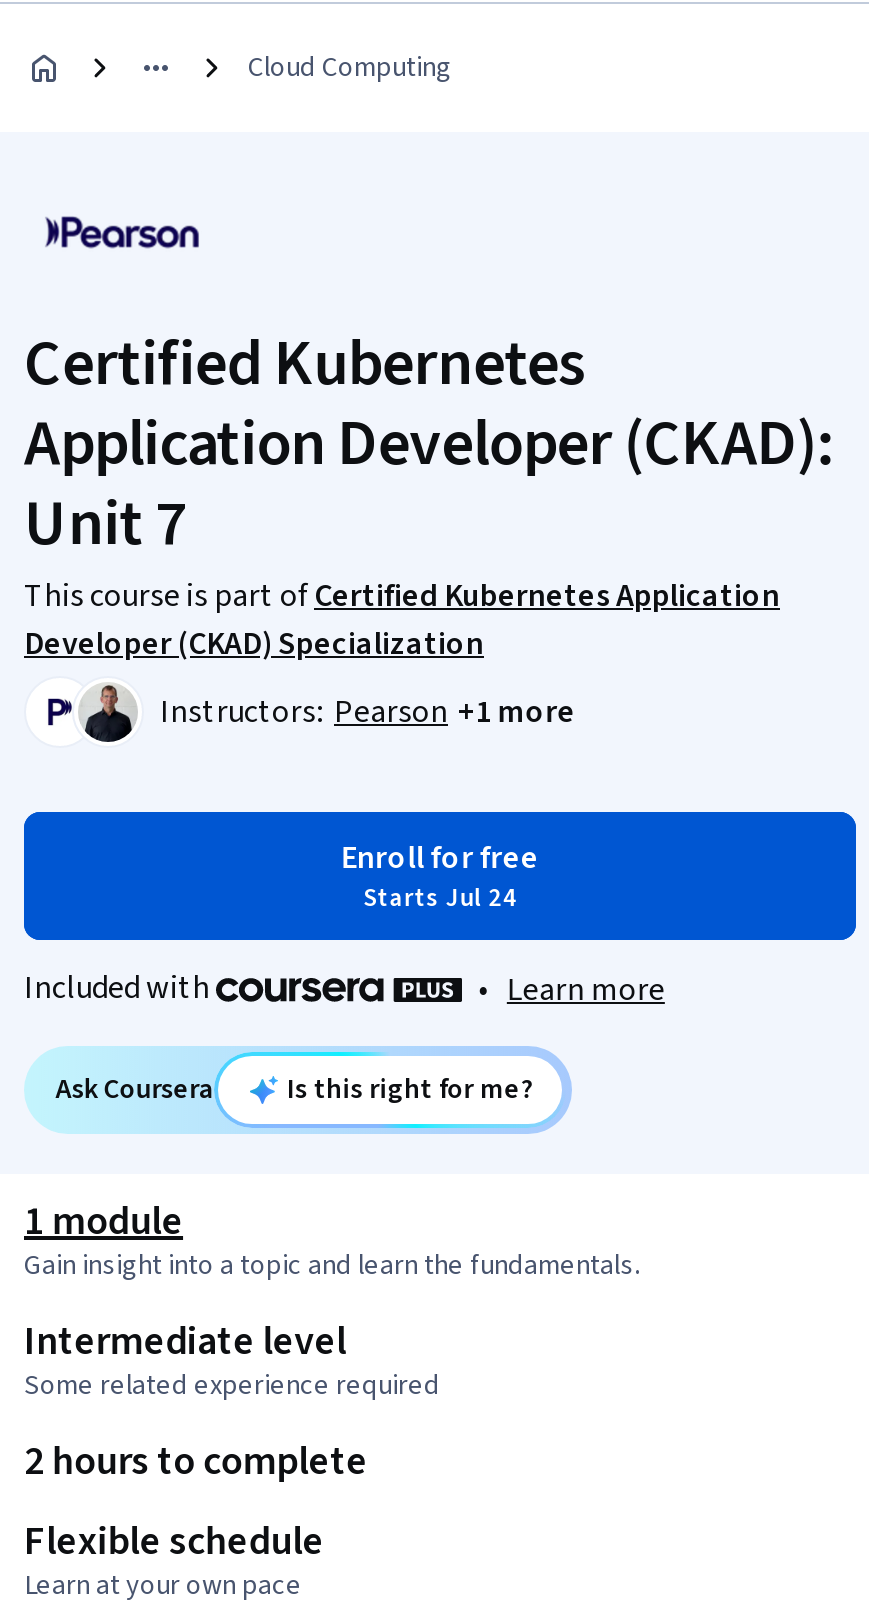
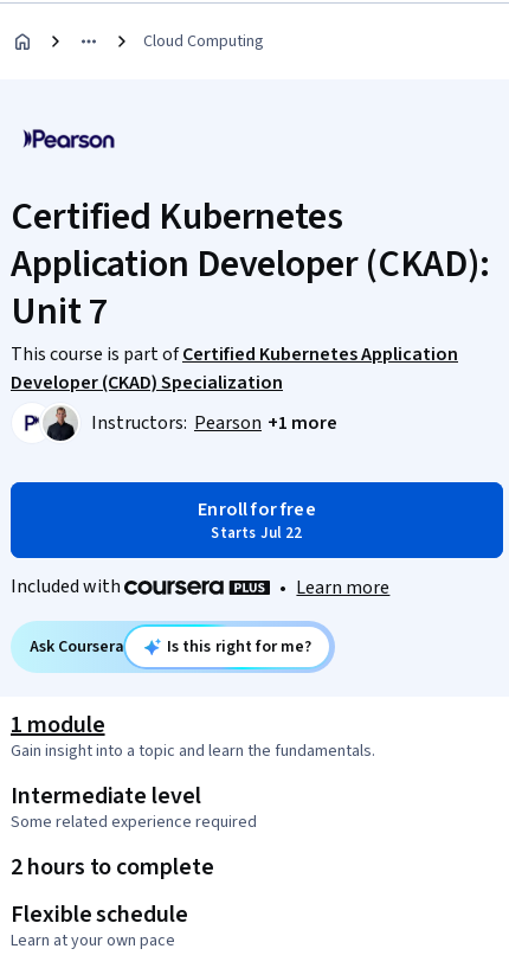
[363,880,517,916] Starts Jul 24 -> [211,523,302,544] Starts Jul 22

